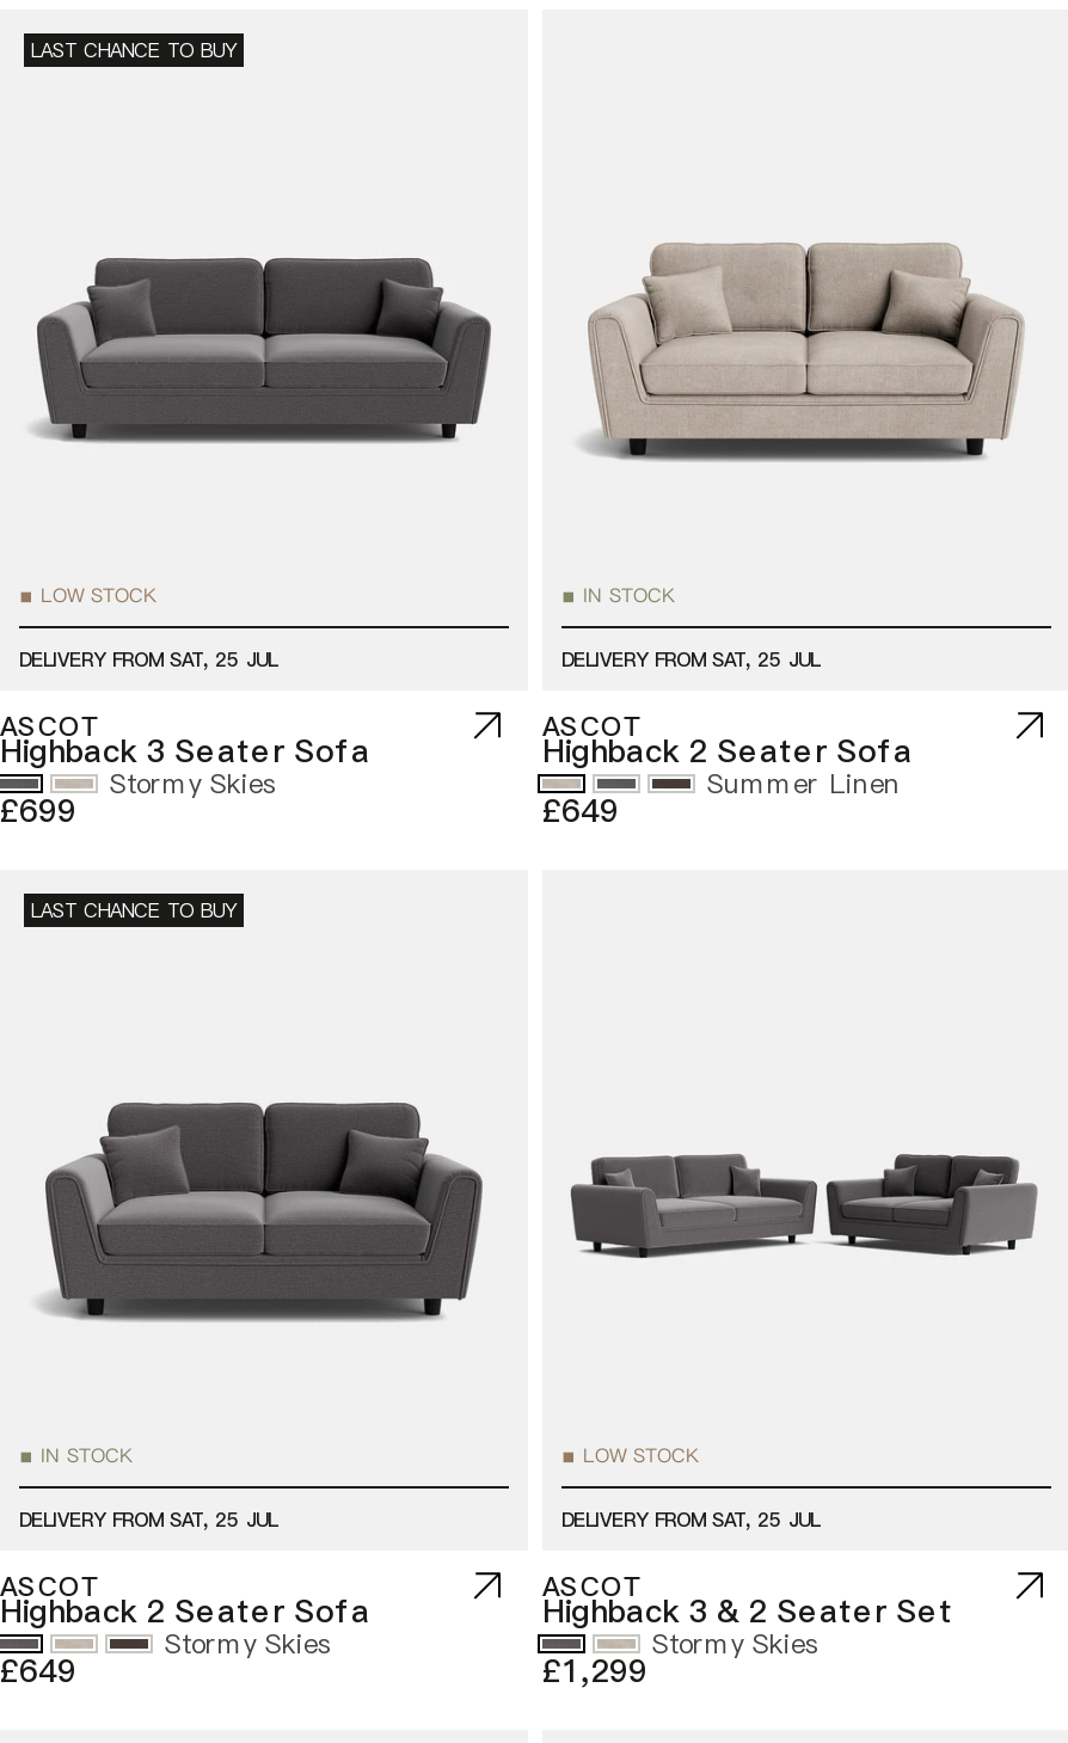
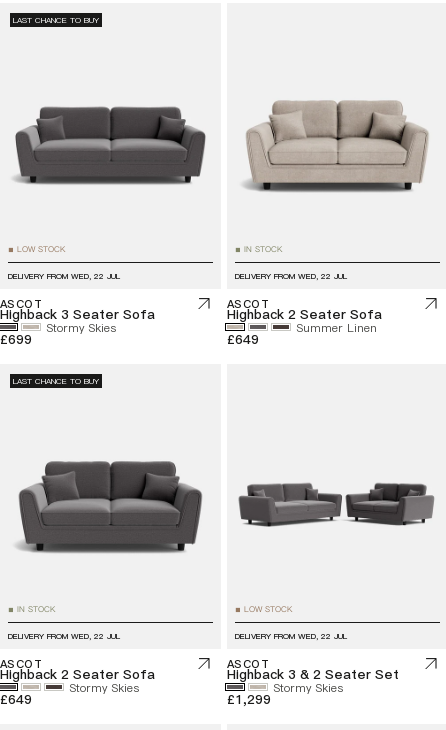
[19,649,277,673] DELIVERY FROM SAT, 25 JUL -> [8,270,120,280] DELIVERY FROM WED, 22 JUL
[561,649,820,673] DELIVERY FROM SAT, 25 JUL -> [235,270,347,280] DELIVERY FROM WED, 22 JUL
[19,1509,277,1533] DELIVERY FROM SAT, 25 JUL -> [8,631,120,641] DELIVERY FROM WED, 22 JUL
[561,1509,820,1533] DELIVERY FROM SAT, 25 JUL -> [235,631,347,641] DELIVERY FROM WED, 22 JUL

